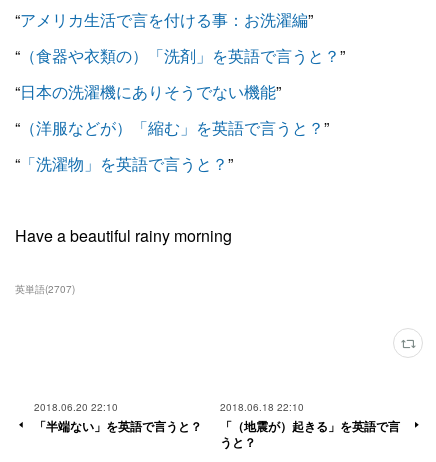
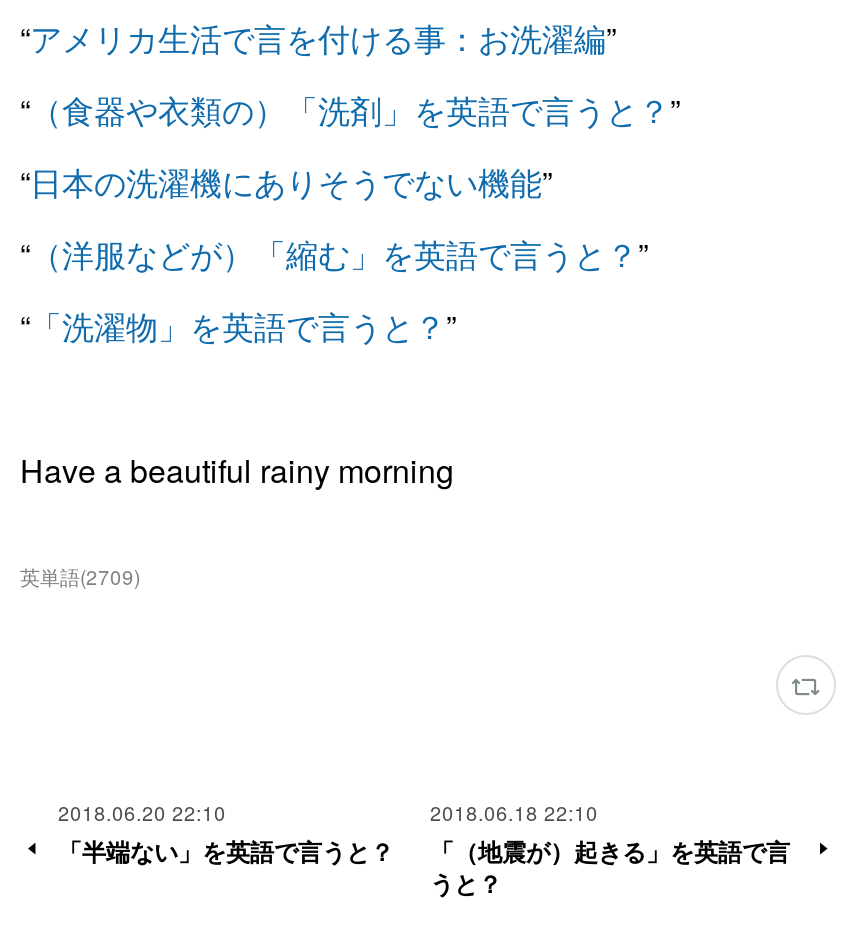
[15,282,75,296] 英単語(2707) -> [20,563,140,591] 英単語(2709)

